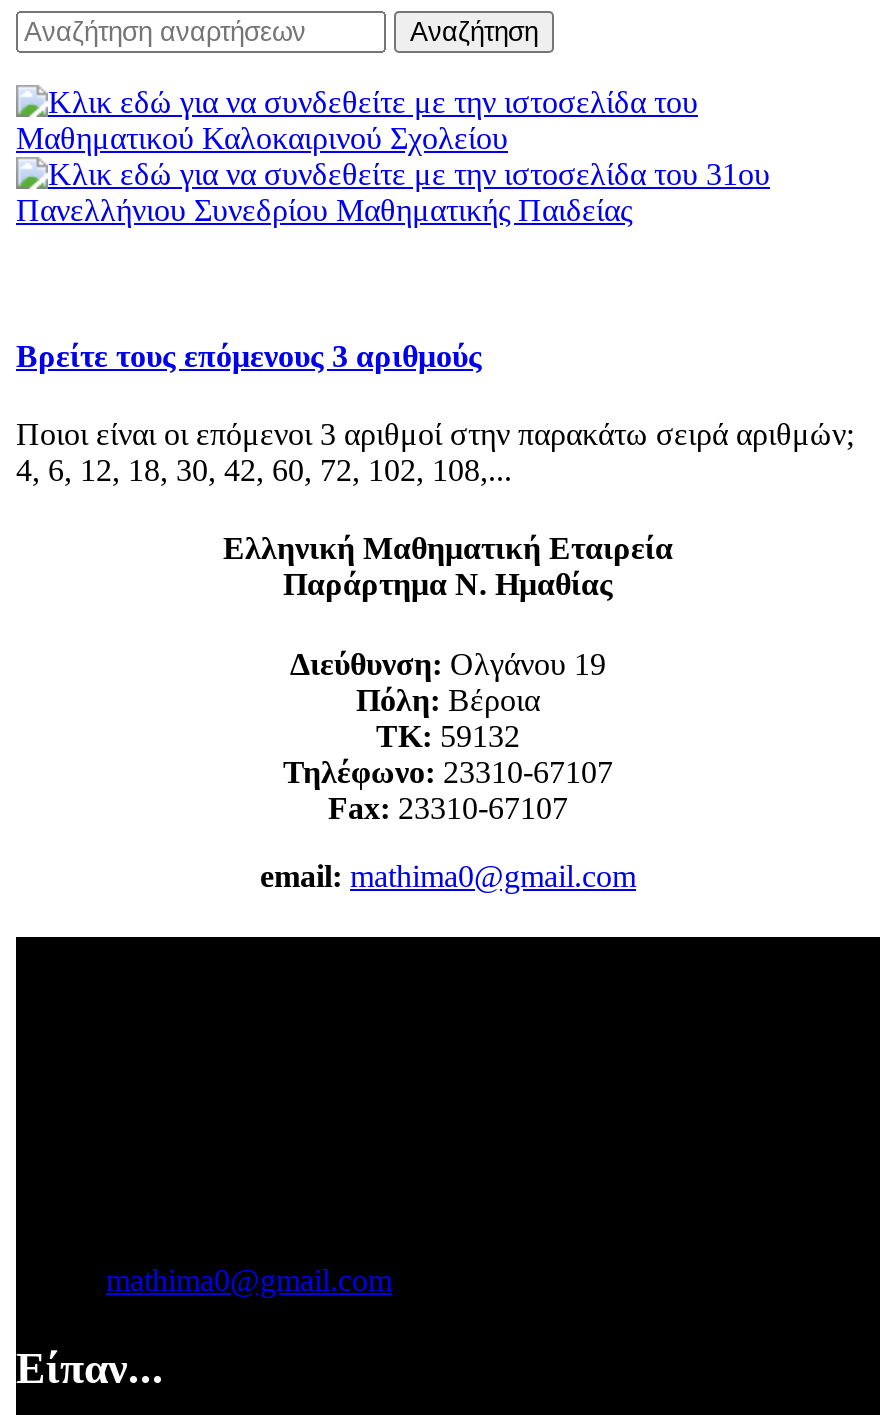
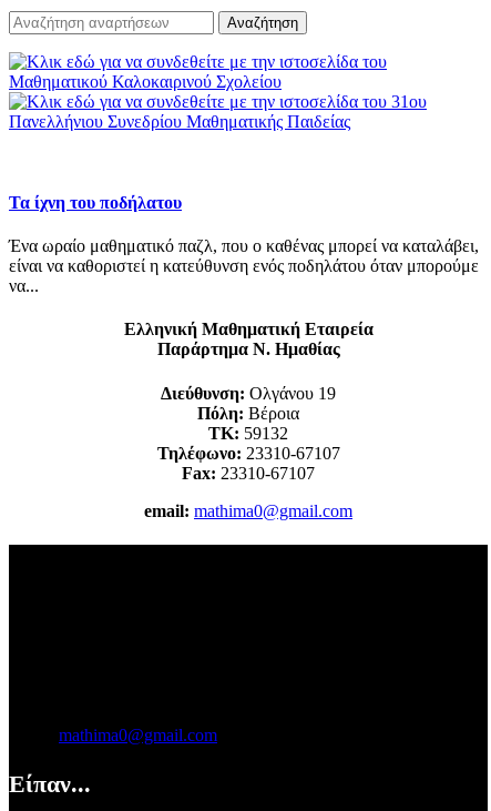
[16,339,482,373] Βρείτε τους επόμενους 3 αριθμούς -> [9,193,182,212] Τα ίχνη του ποδήλατου
[16,417,854,487] Ποιοι είναι οι επόμενοι 3 αριθμοί στην παρακάτω σειρά αριθμών; | 4, 6, 12, 18, 30, 42, 60, 72, 102, 108,... -> [9,236,479,295] Ένα ωραίο μαθηματικό παζλ, που ο καθένας μπορεί να καταλάβει, | είναι να καθοριστεί η κατεύθυνση ενός ποδηλάτου όταν μπορούμε | να...

